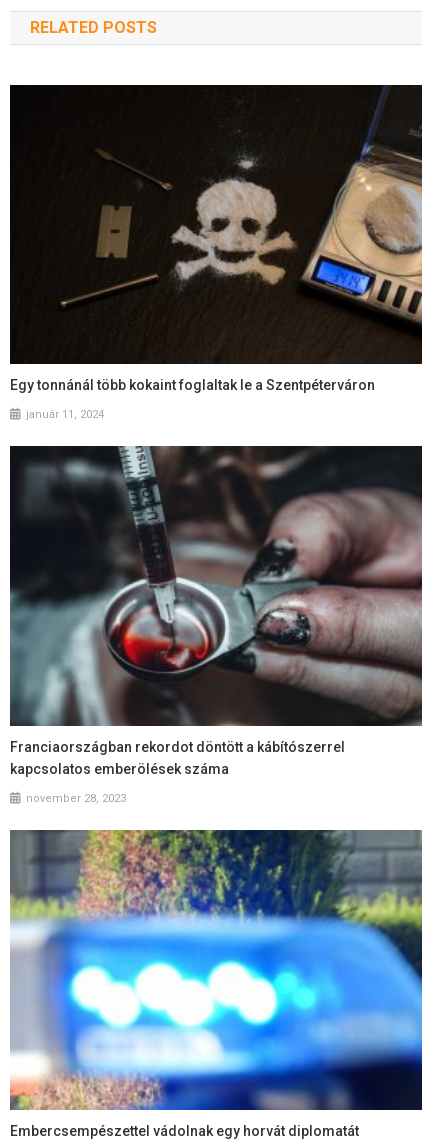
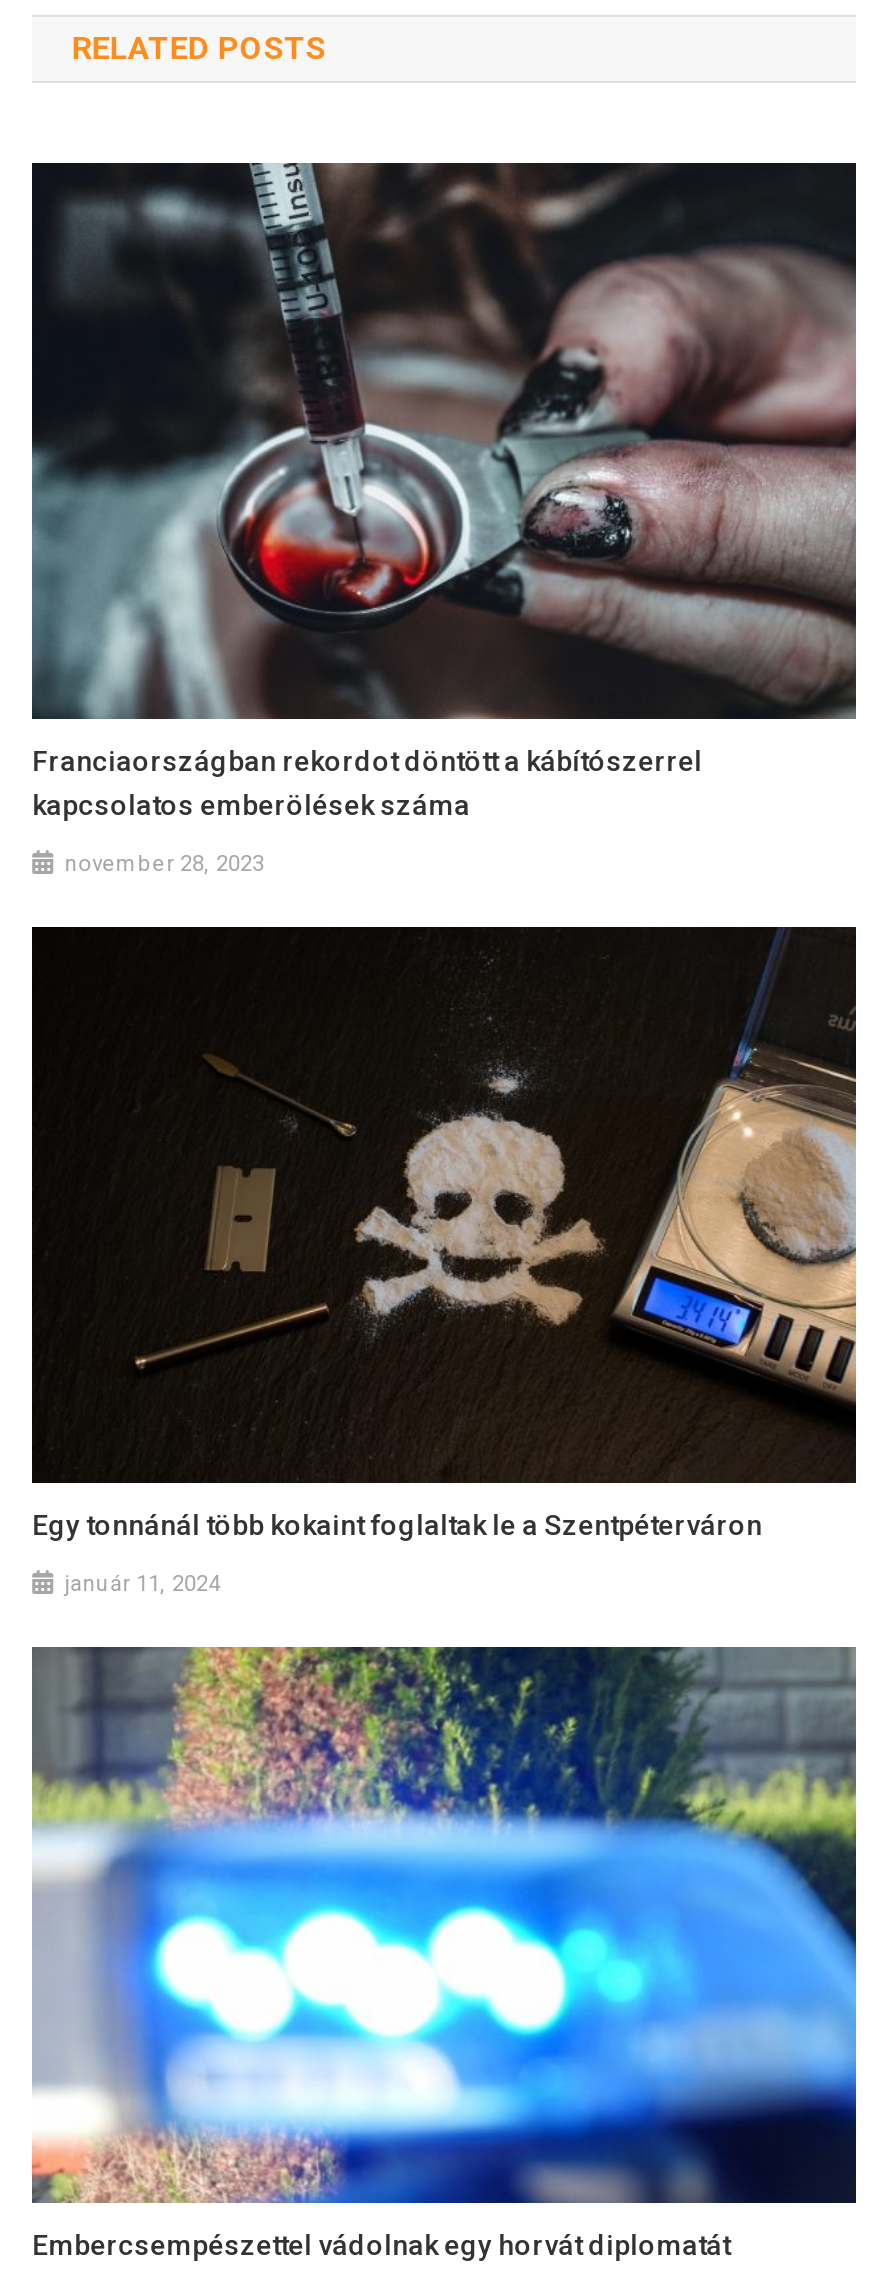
moved [9,84,423,421] -> [30,925,858,1597]: [image] | Egy tonnánál több kokaint foglaltak le a Szentpéterváron | január 11, 2024
moved [9,446,424,805] -> [30,159,860,877]: [image] | Franciaországban rekordot döntött a kábítószerrel | kapcsolatos emberölések száma | november 28, 2023

